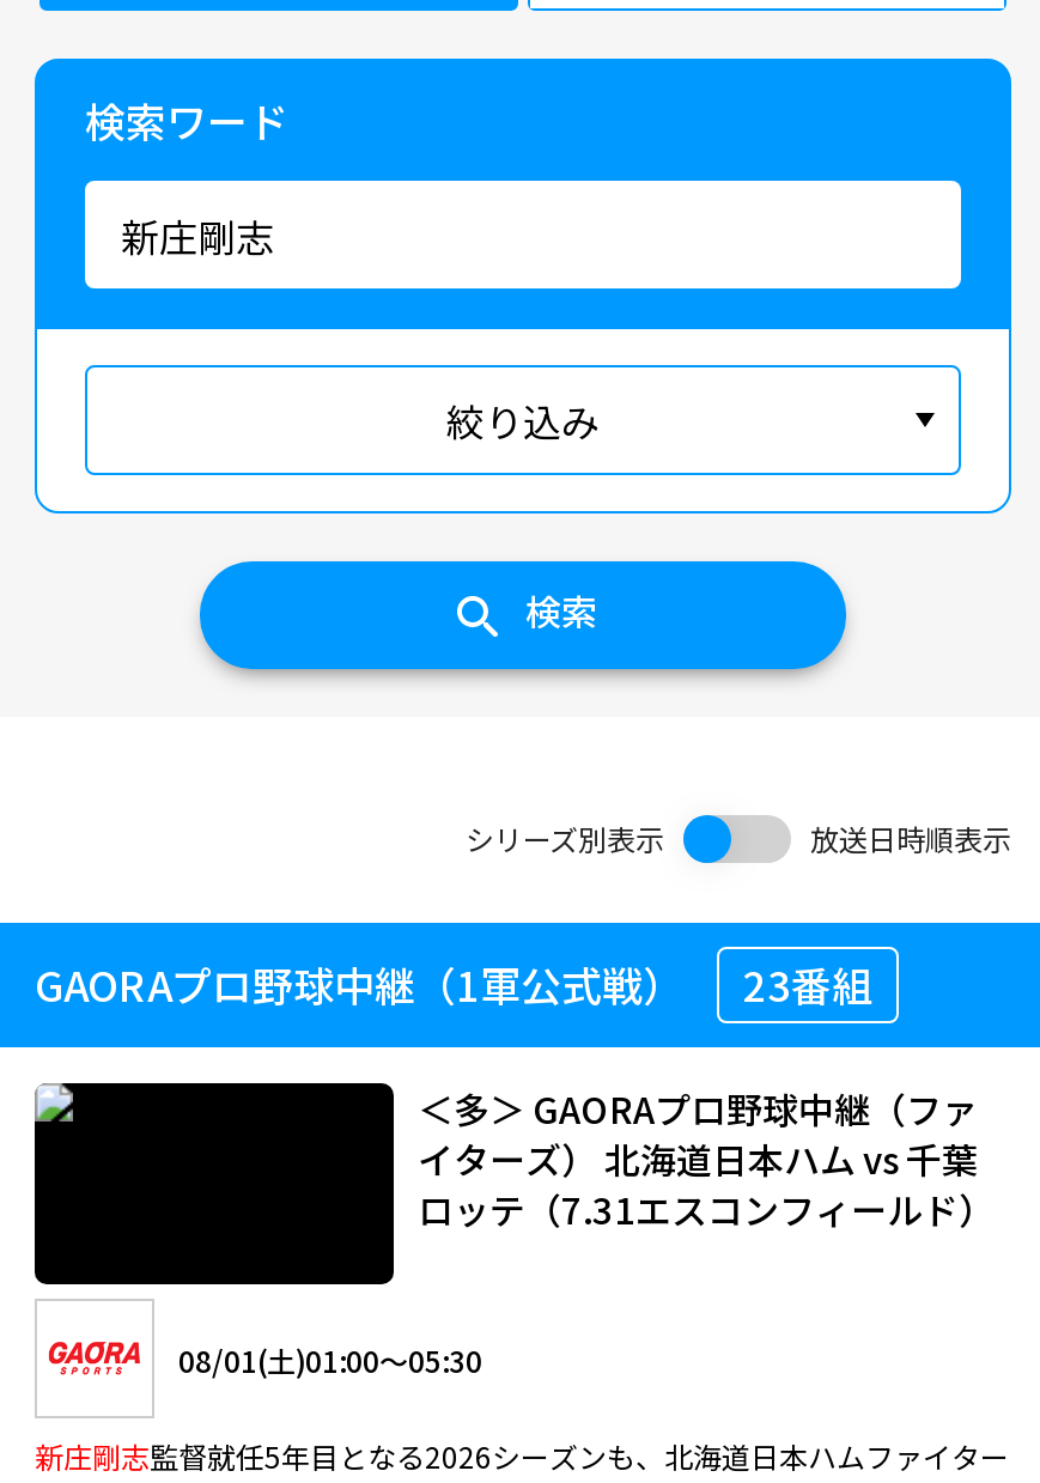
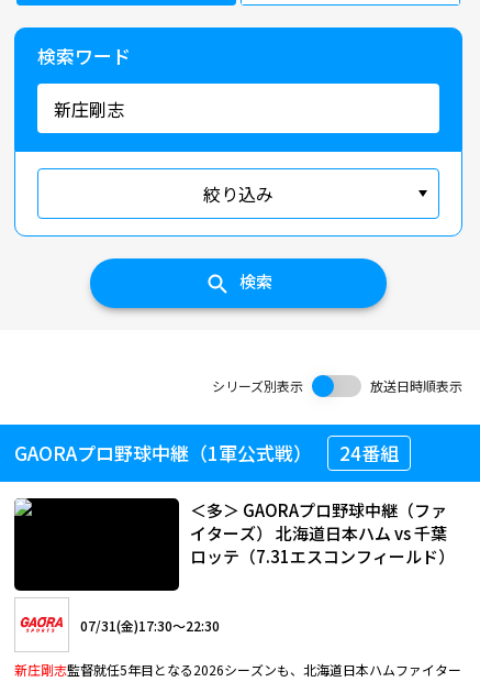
[35,954,872,1014] GAORAプロ野球中継（1軍公式戦） 23番組 -> [14,439,399,466] GAORAプロ野球中継（1軍公式戦） 24番組
[178,1338,482,1379] 08/01(土)01:00～05:30 -> [80,615,220,634] 07/31(金)17:30～22:30

